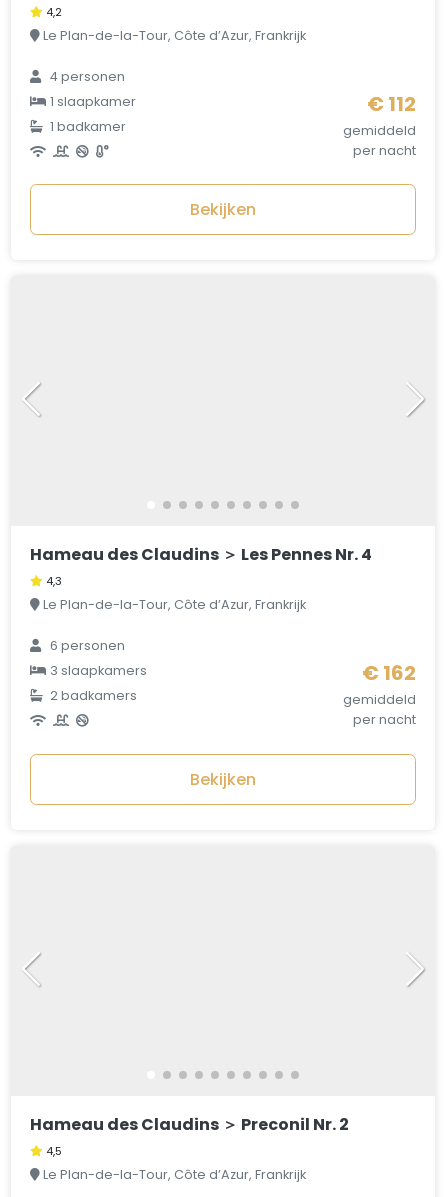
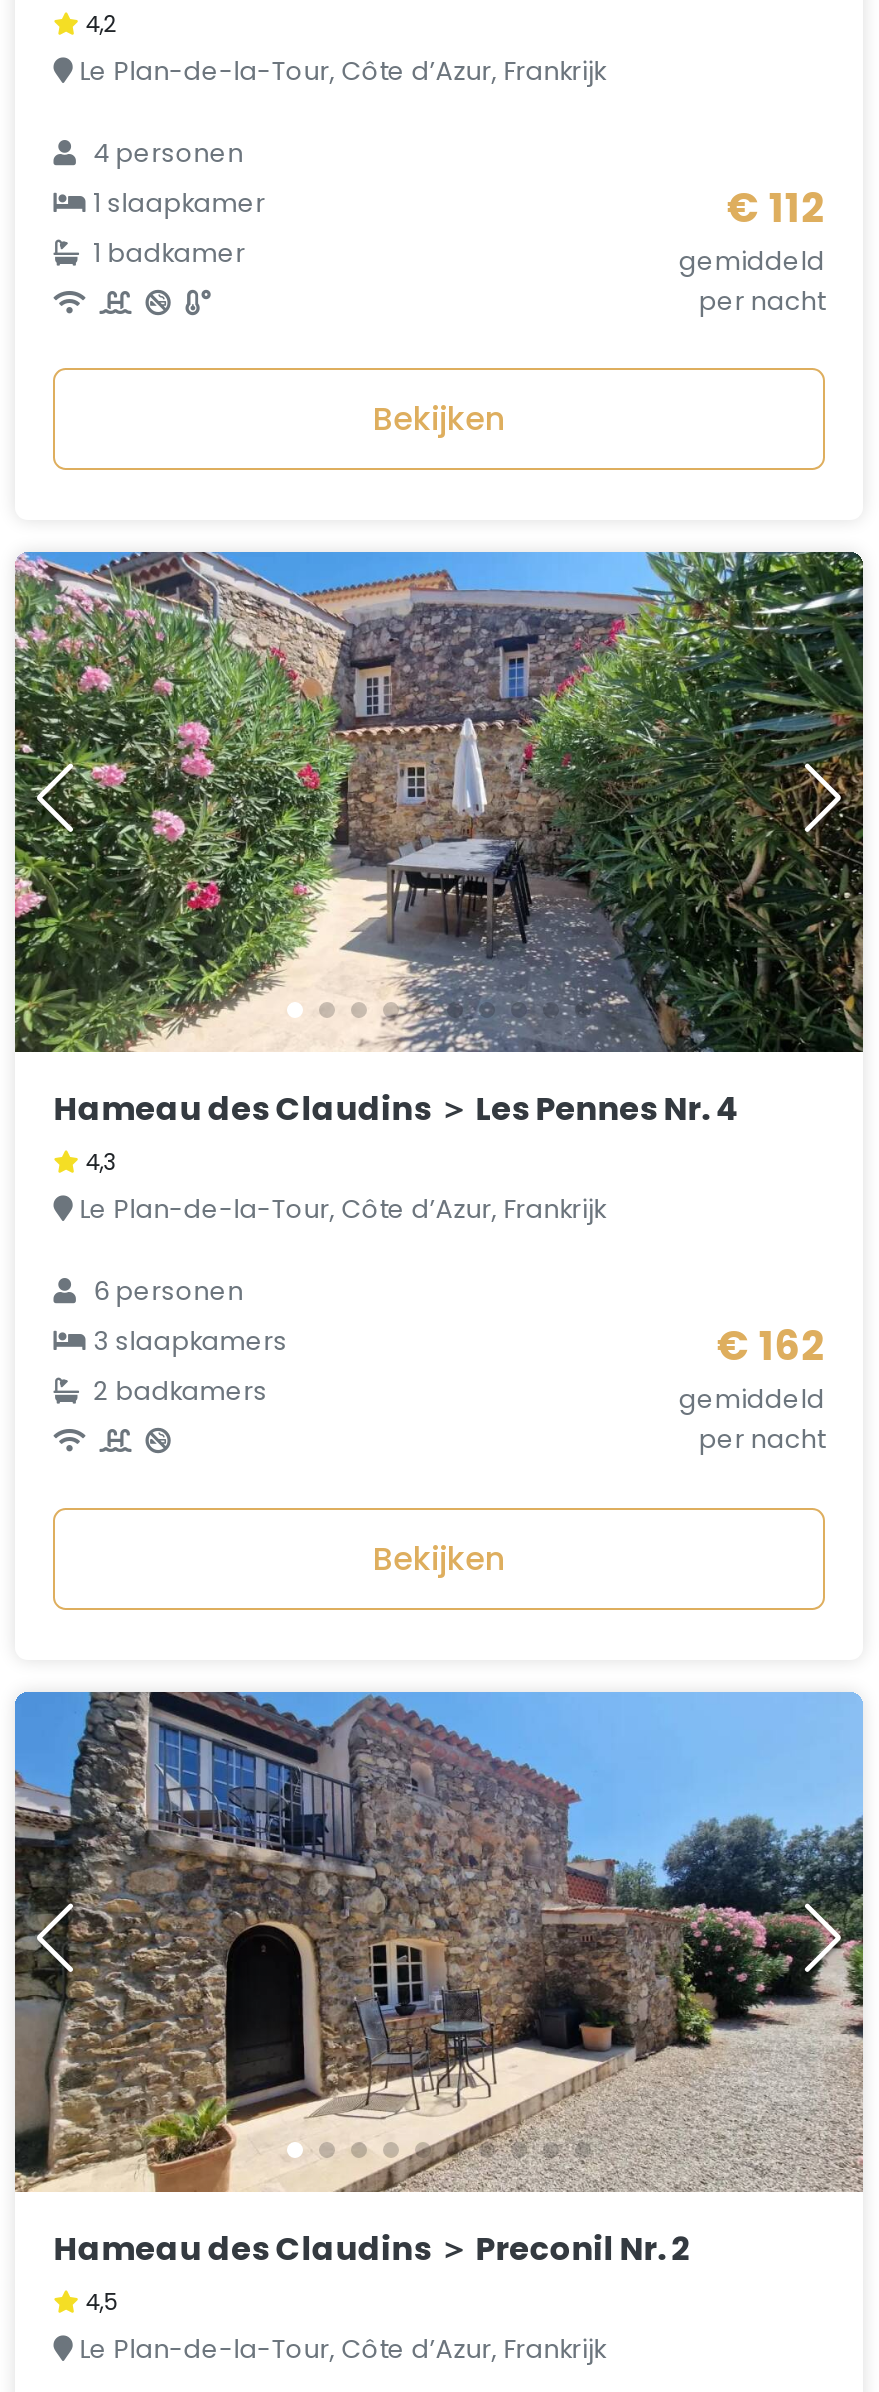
none -> [13,550,865,1054] [image]
none -> [13,1690,865,2194] [image]

